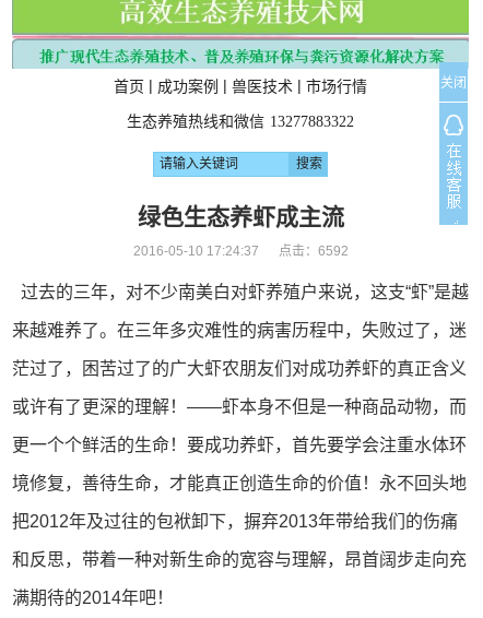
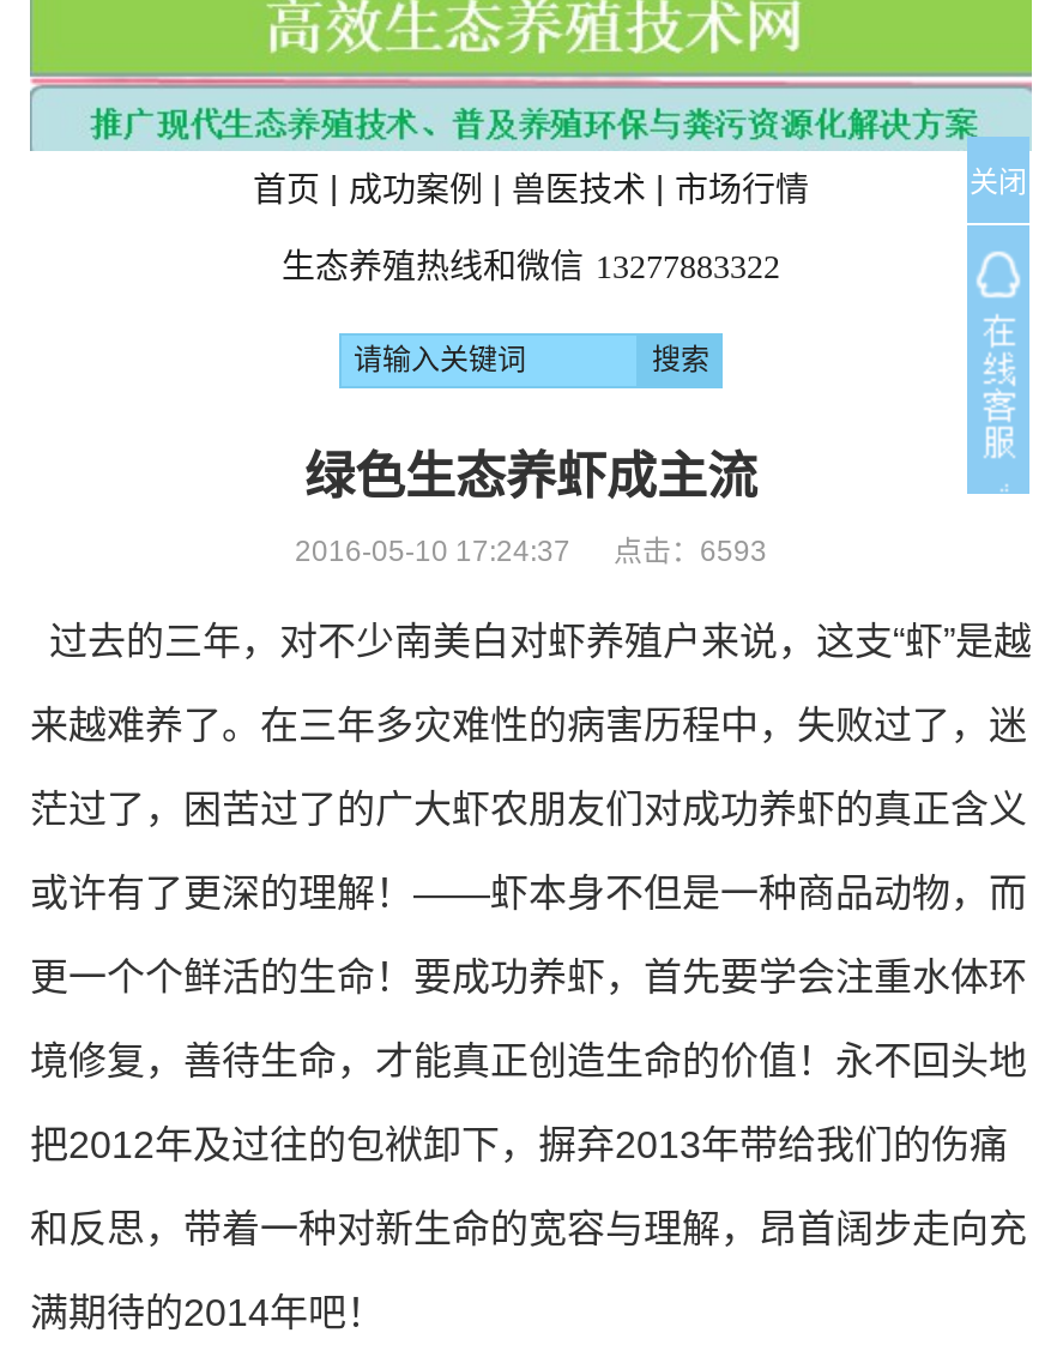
[133,243,348,258] 2016-05-10 17:24:37 点击：6592 -> [295,534,767,567] 2016-05-10 17:24:37 点击：6593

